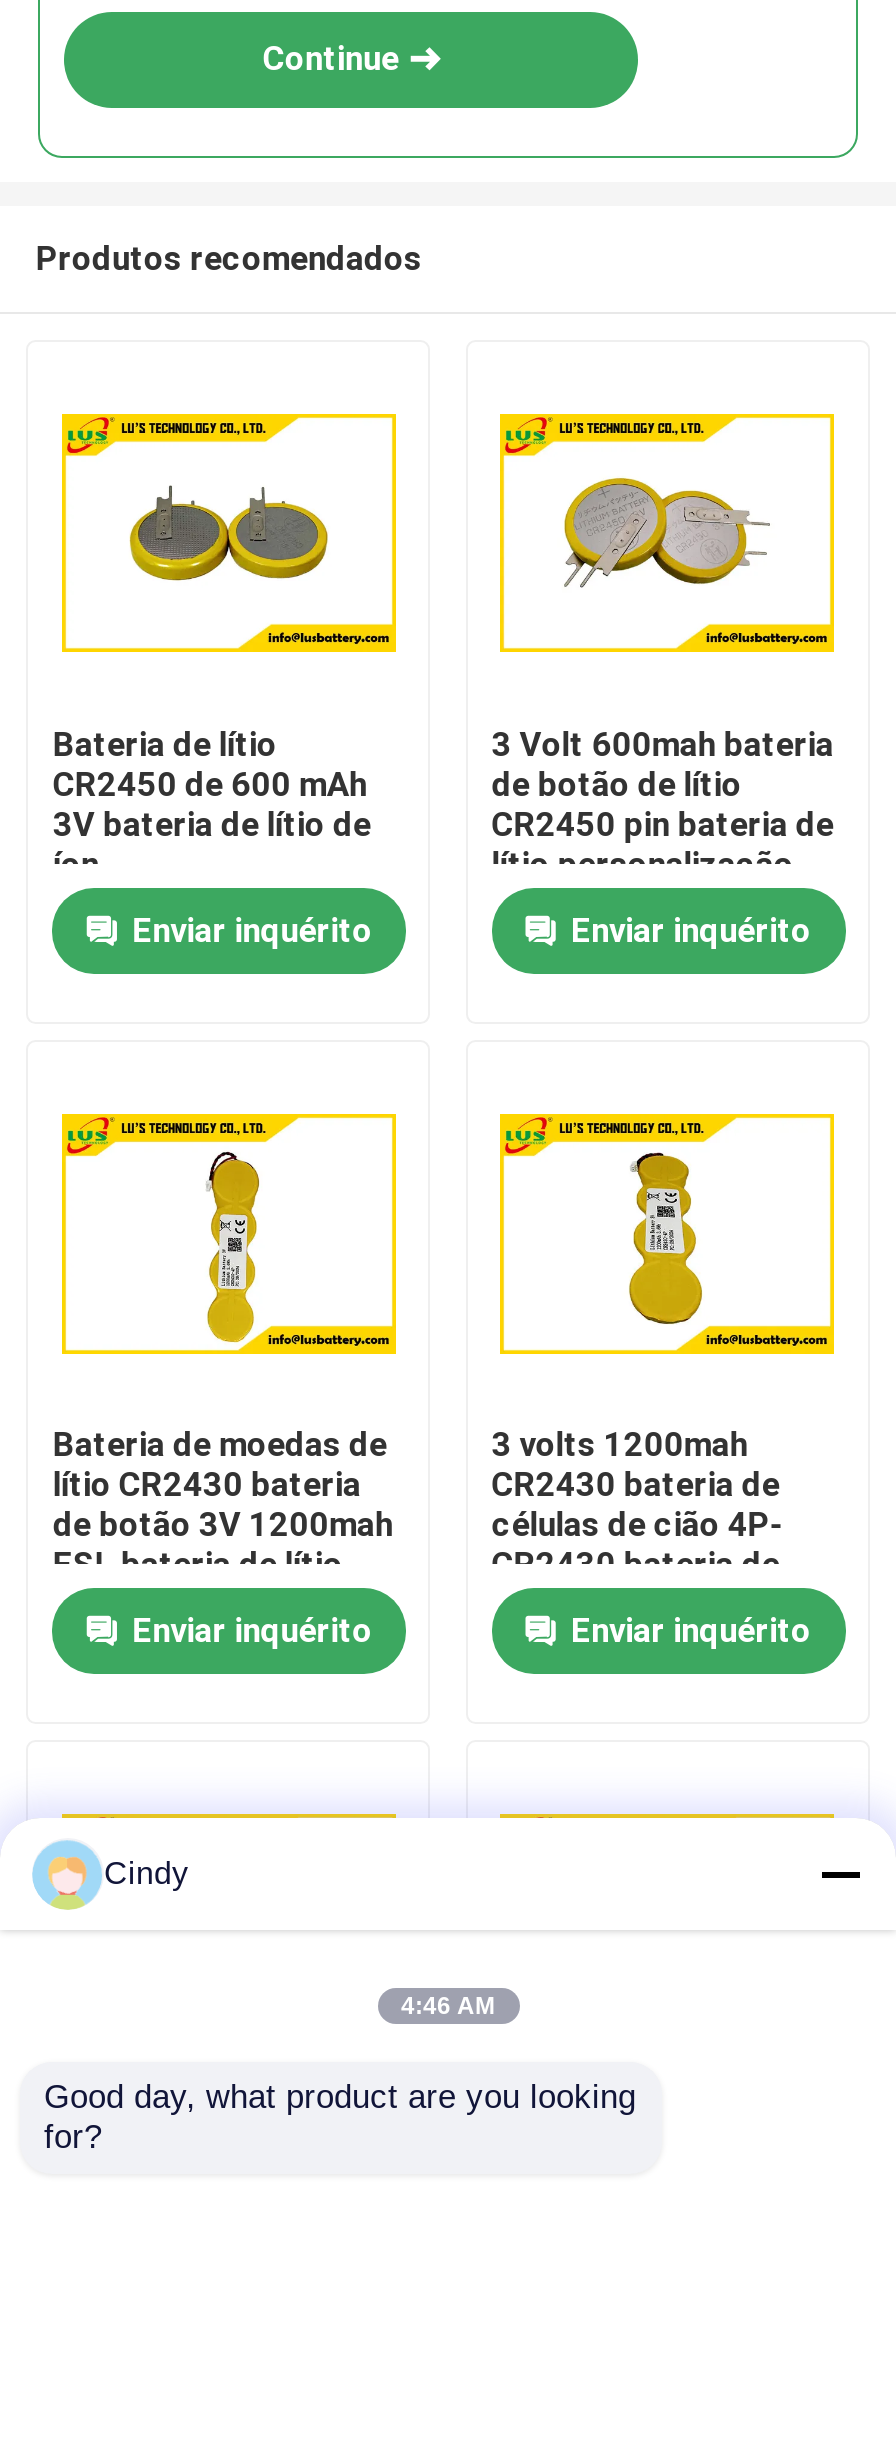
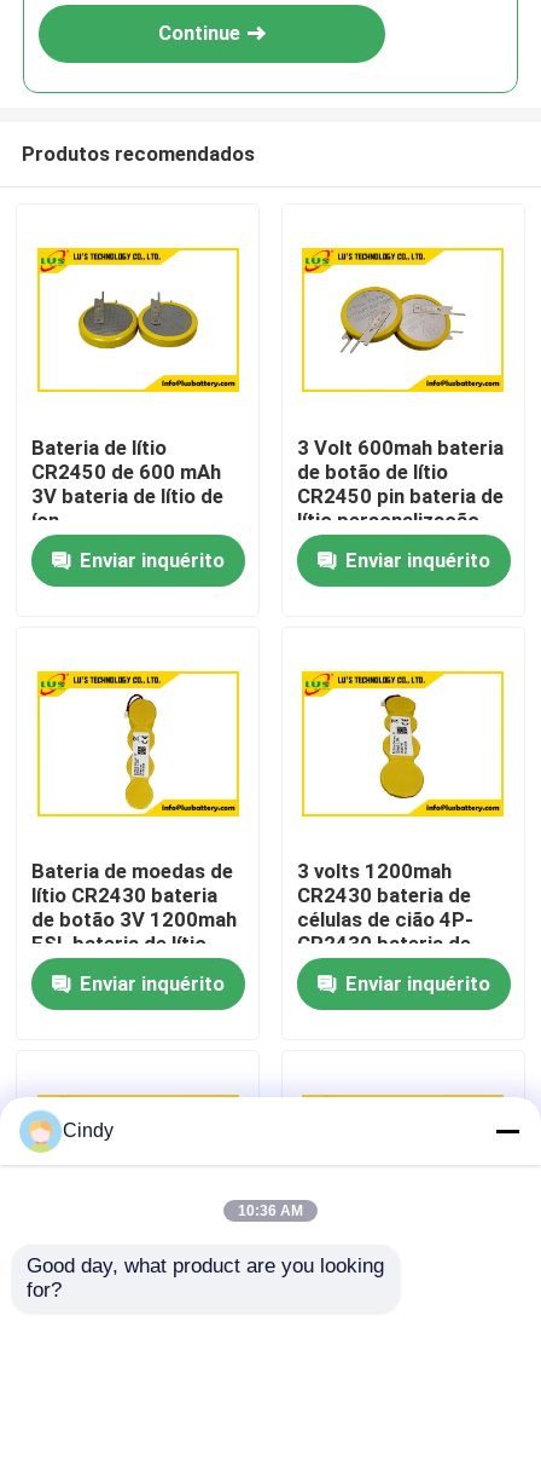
[401,1992,495,2020] 4:46 AM -> [238,1202,303,1219] 10:36 AM

